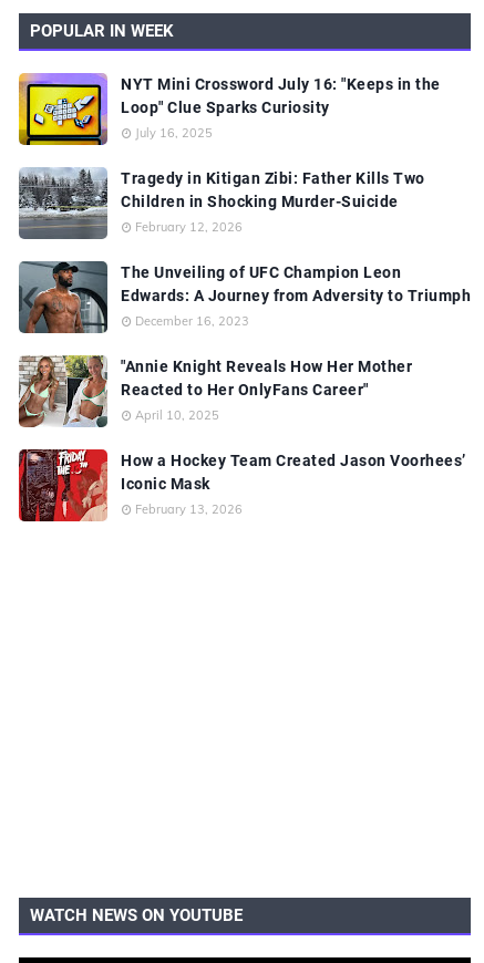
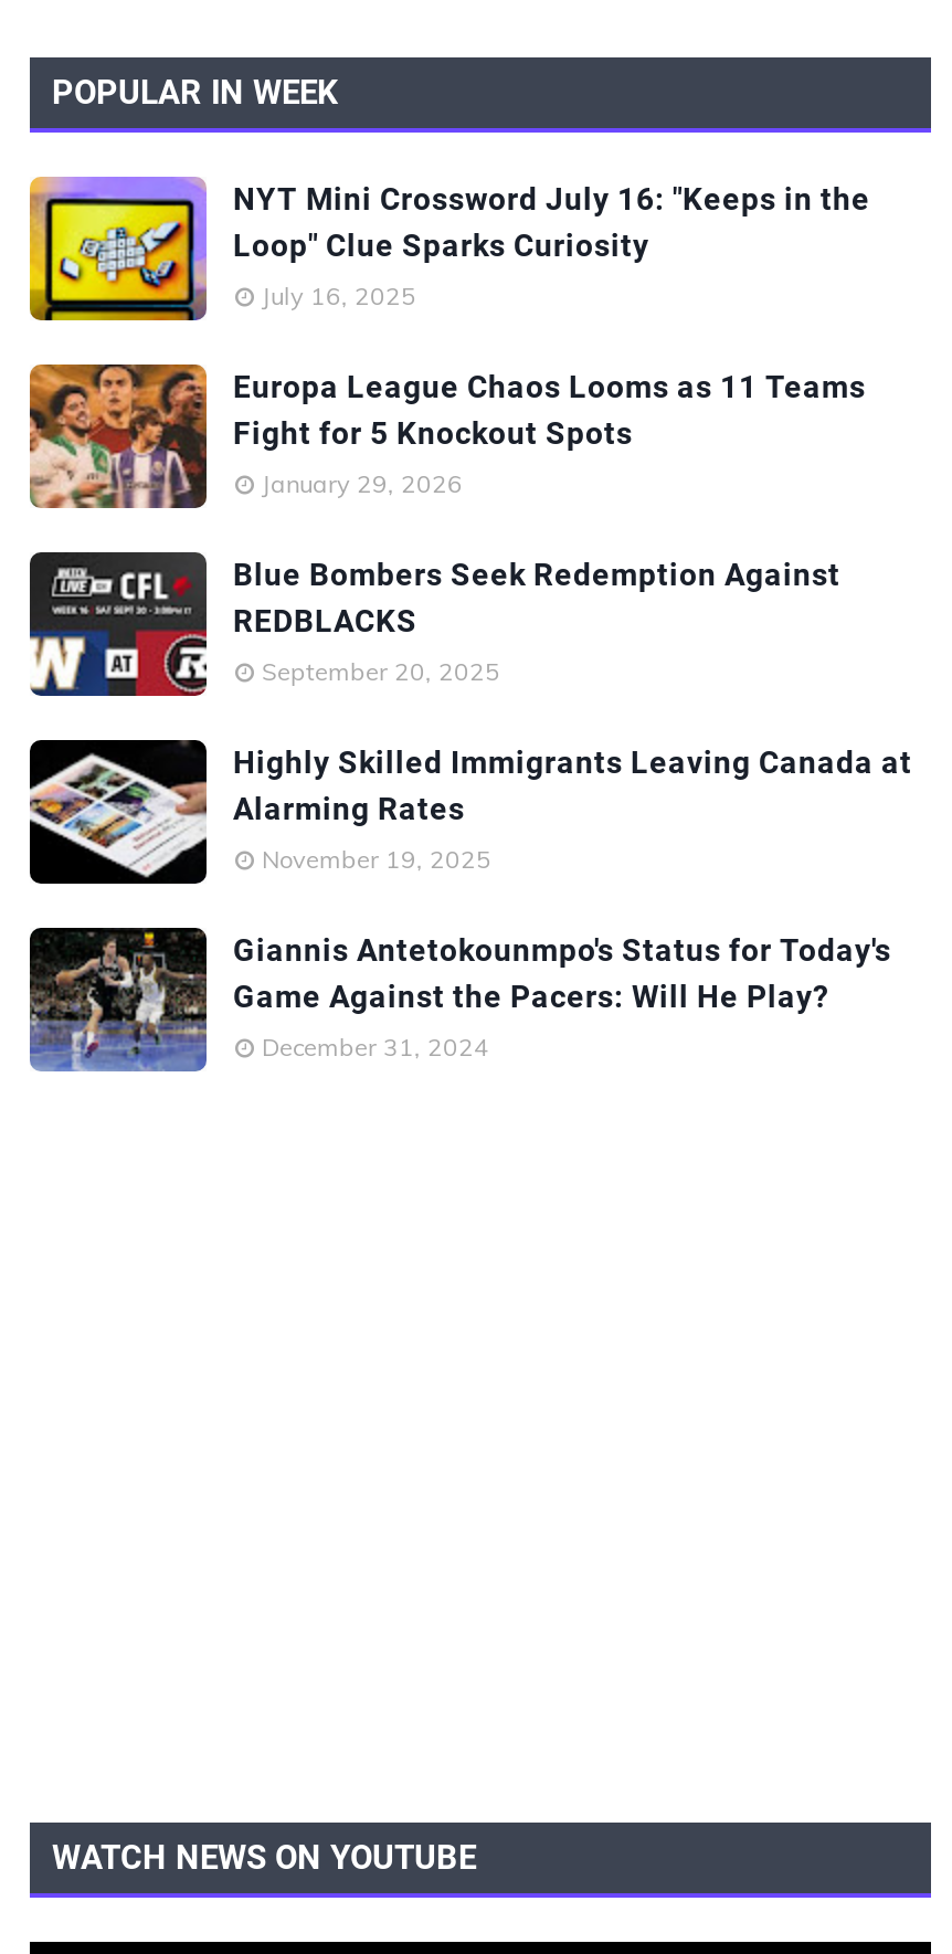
[18,167,425,240] [image] | Tragedy in Kitigan Zibi: Father Kills Two | Children in Shocking Murder-Suicide -> [28,362,866,510] [image] | Europa League Chaos Looms as 11 Teams | Fight for 5 Knockout Spots
[135,219,243,235] February 12, 2026 -> [262,469,463,499] January 29, 2026
[18,261,471,334] [image] | The Unveiling of UFC Champion Leon | Edwards: A Journey from Adversity to Triumph -> [30,550,840,698] [image] | Blue Bombers Seek Redemption Against | REDBLACKS
[135,313,249,329] December 16, 2023 -> [262,656,500,687] September 20, 2025
[18,354,412,428] [image] | "Annie Knight Reveals How Her Mother | Reacted to Her OnlyFans Career" -> [28,738,912,886] [image] | Highly Skilled Immigrants Leaving Canada at | Alarming Rates
[135,407,219,423] April 10, 2025 -> [262,844,491,875] November 19, 2025
[18,448,466,522] [image] | How a Hockey Team Created Jason Voorhees’ | Iconic Mask -> [28,926,891,1074] [image] | Giannis Antetokounmpo's Status for Today's | Game Against the Pacers: Will He Play?
[135,502,243,517] February 13, 2026 -> [262,1032,489,1063] December 31, 2024

